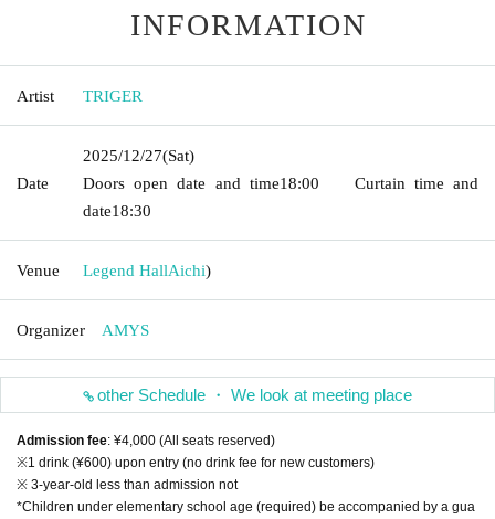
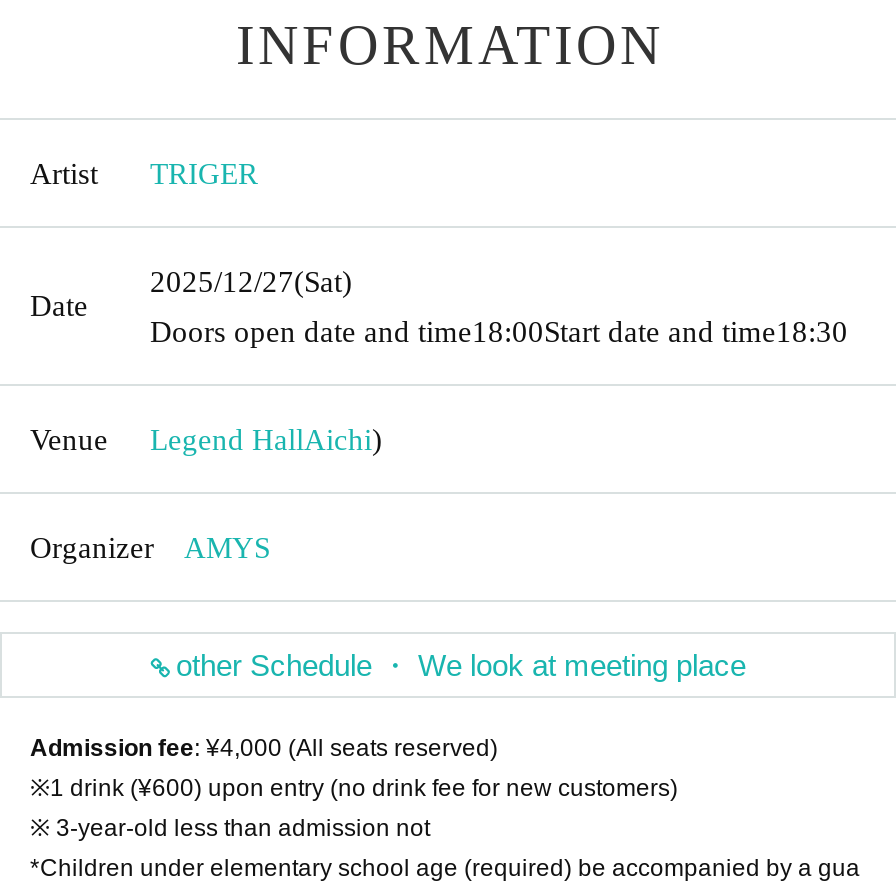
[83,174,478,219] Doors open date and time 18:00 Curtain time and | date 18:30 -> [150,315,848,347] Doors open date and time18:00Start date and time18:30

